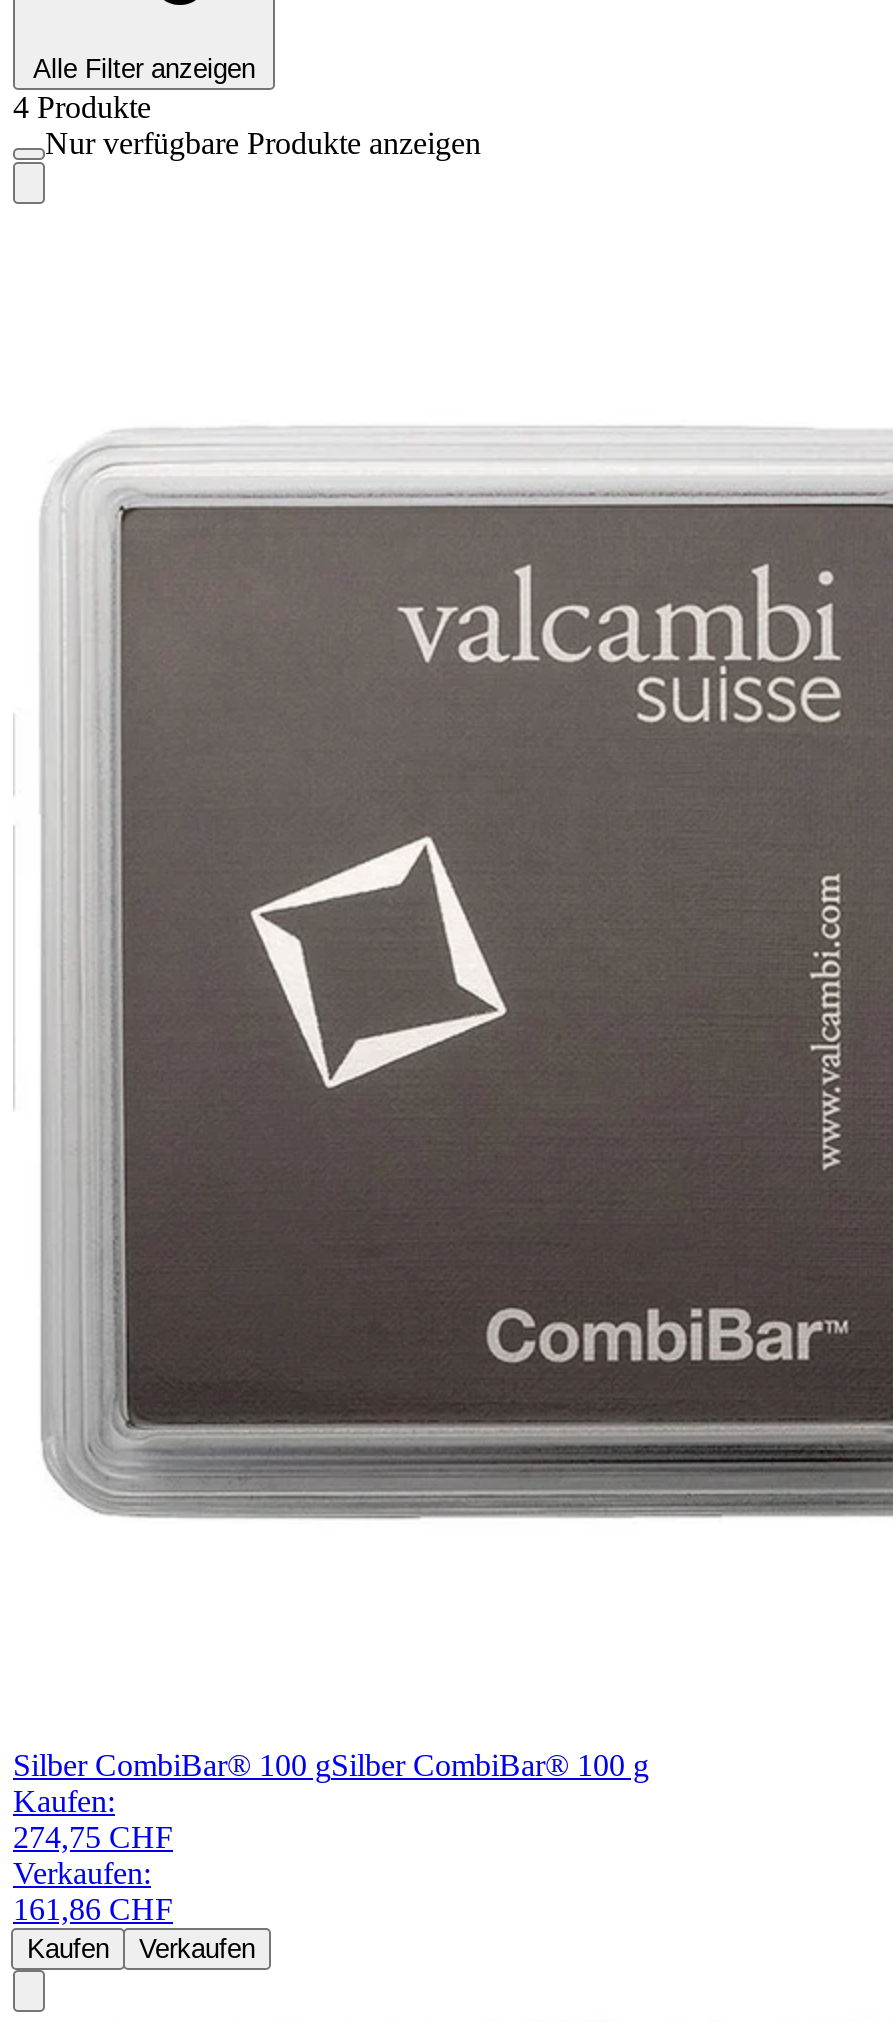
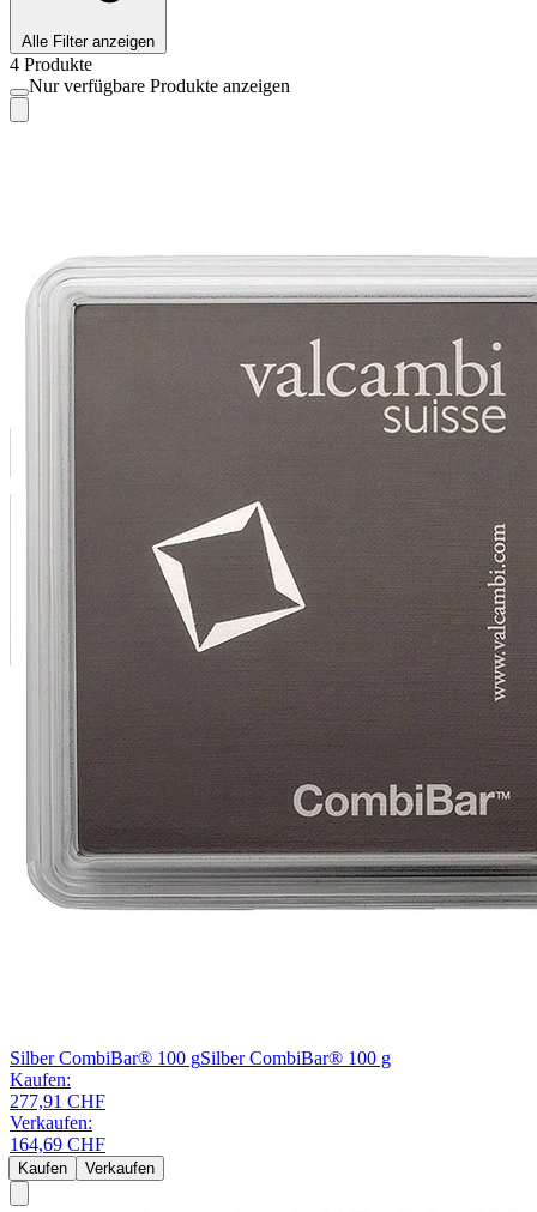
[13,1820,173,1854] 274,75 CHF -> [10,1091,105,1111] 277,91 CHF
[13,1892,173,1926] 161,86 CHF -> [10,1134,105,1155] 164,69 CHF

